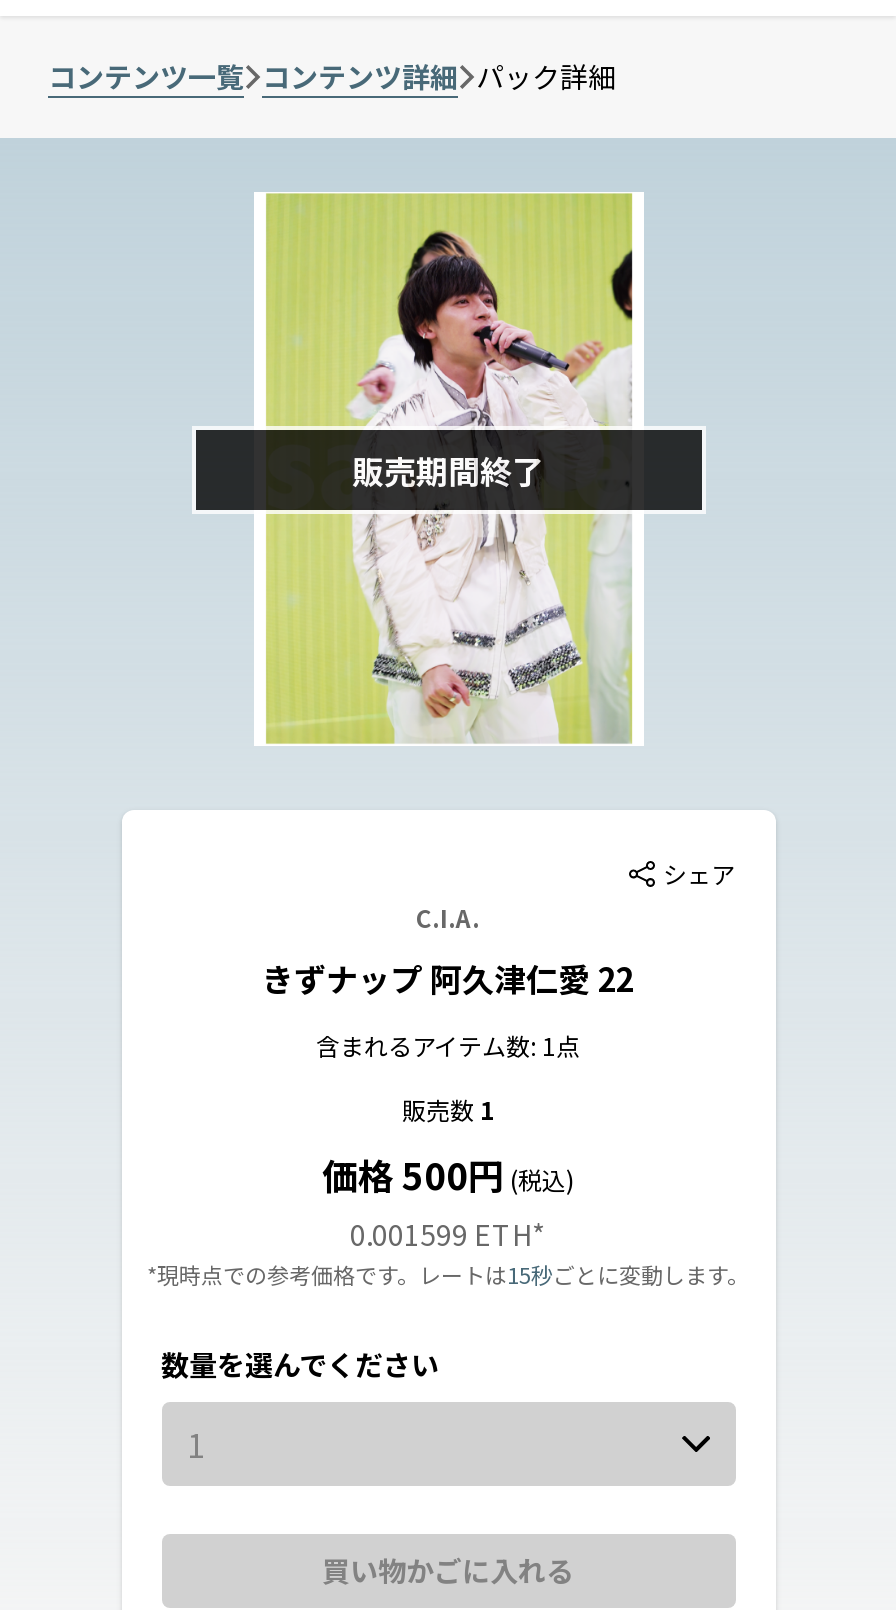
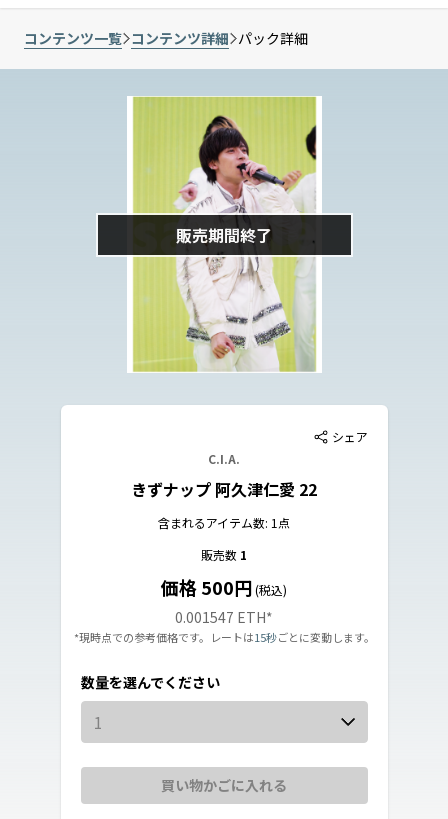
[350,1214,546,1254] 0.001599 ETH* -> [175,607,273,627] 0.001547 ETH*

